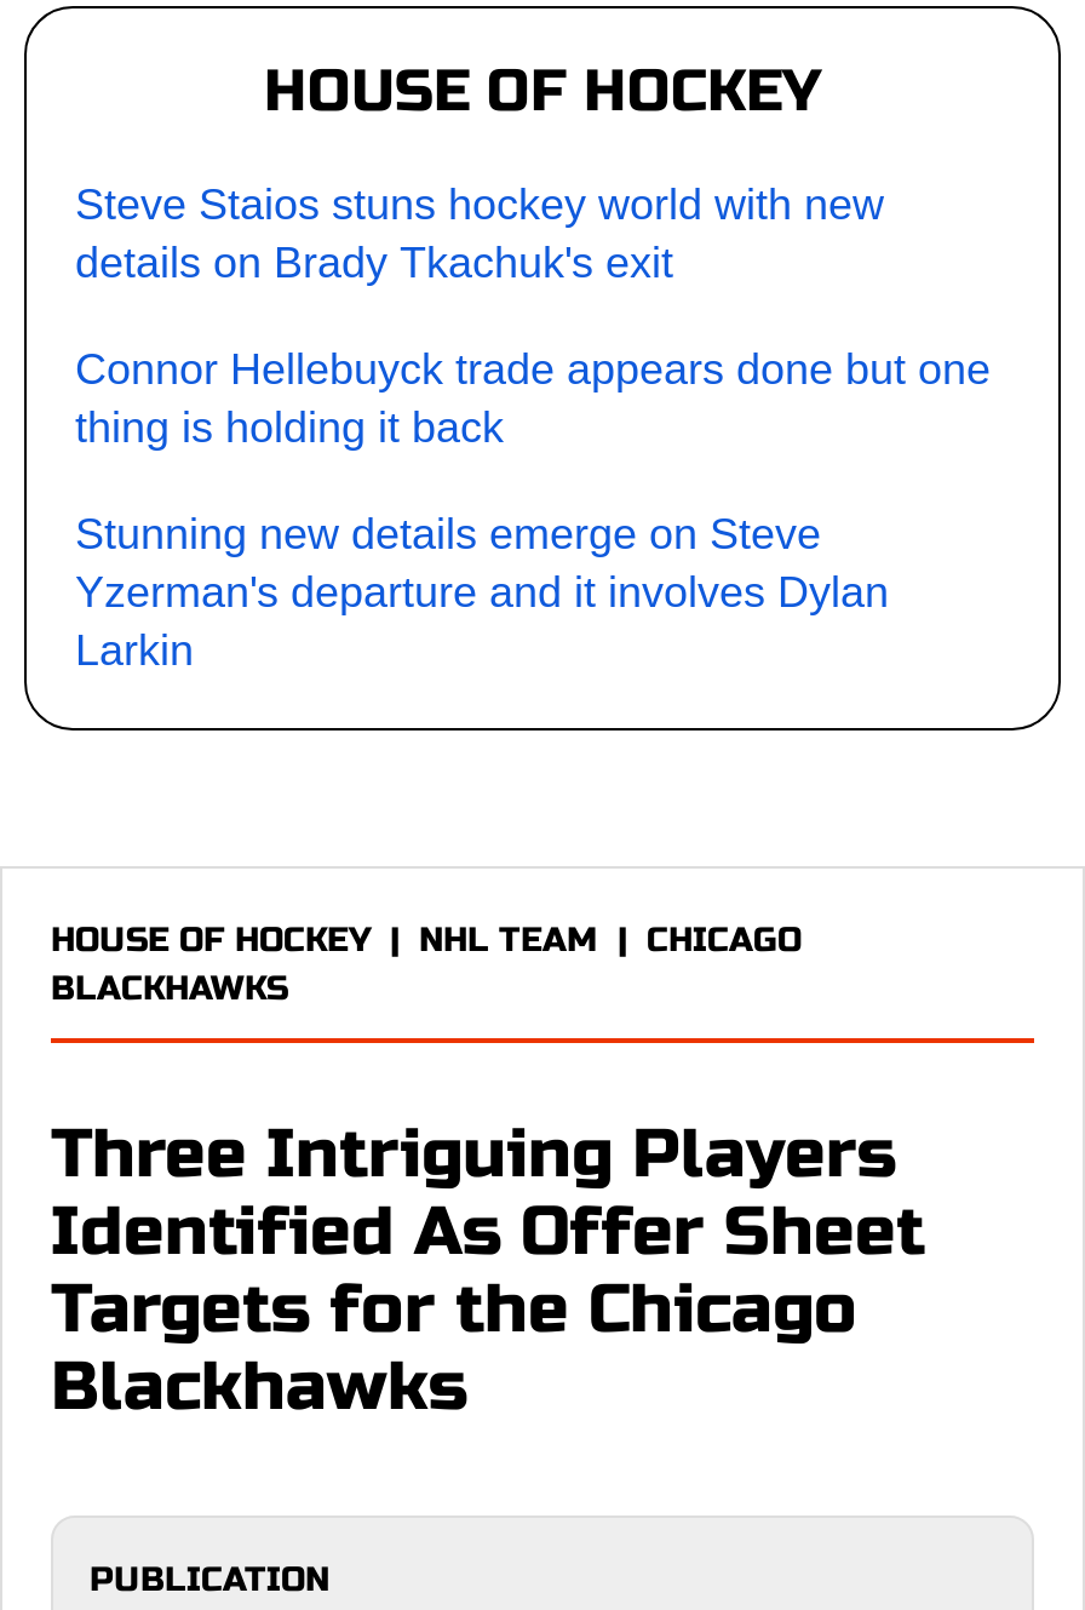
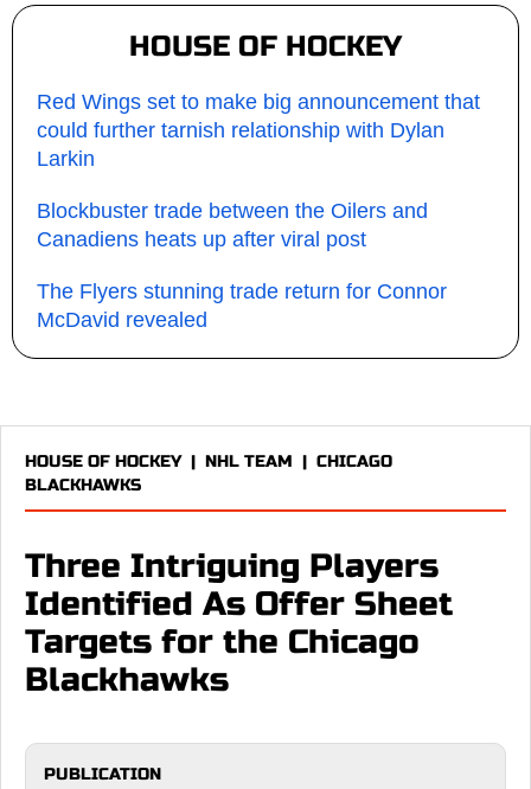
[75,181,991,617] Steve Staios stuns hockey world with new | details on Brady Tkachuk's exit | Connor Hellebuyck trade appears done but one | thing is holding it back | Stunning new details emerge on Steve | Yzerman's departure and it involves Dylan -> [37,90,480,142] Red Wings set to make big announcement that | could further tarnish relationship with Dylan
moved [75,626,194,675] -> [37,147,95,171]: Larkin
none -> [37,199,447,332] Blockbuster trade between the Oilers and | Canadiens heats up after viral post | The Flyers stunning trade return for Connor | McDavid revealed

